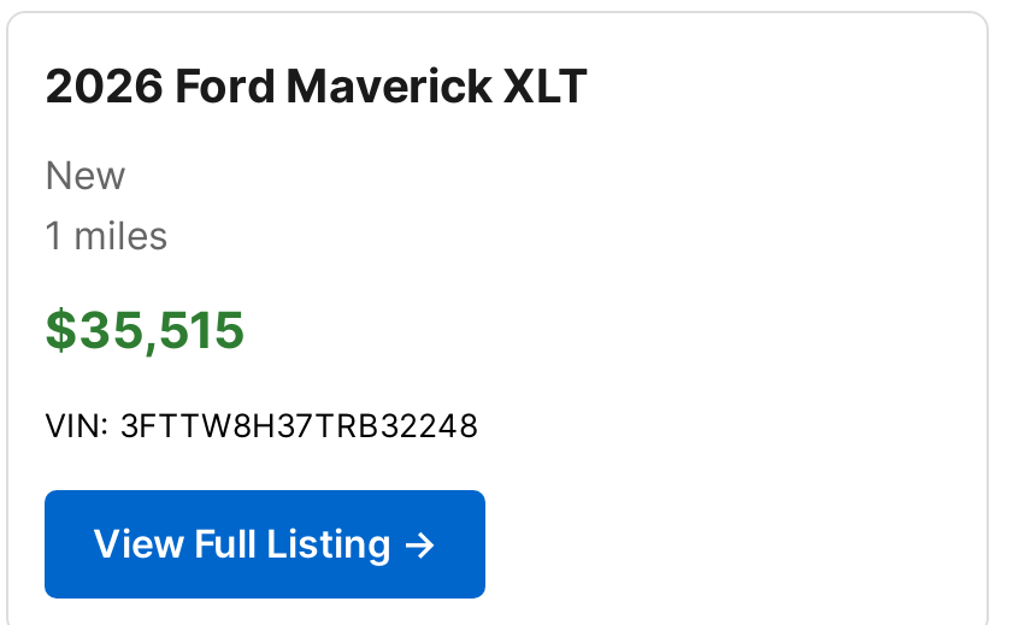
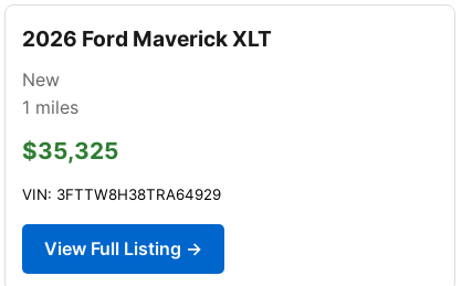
[45,300,245,360] $35,515 -> [22,137,118,164] $35,325
[45,406,478,444] VIN: 3FTTW8H37TRB32248 -> [22,185,221,203] VIN: 3FTTW8H38TRA64929

